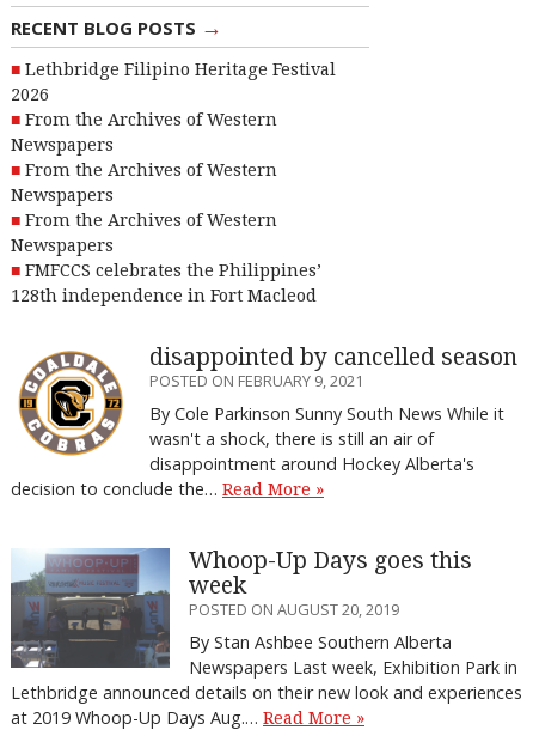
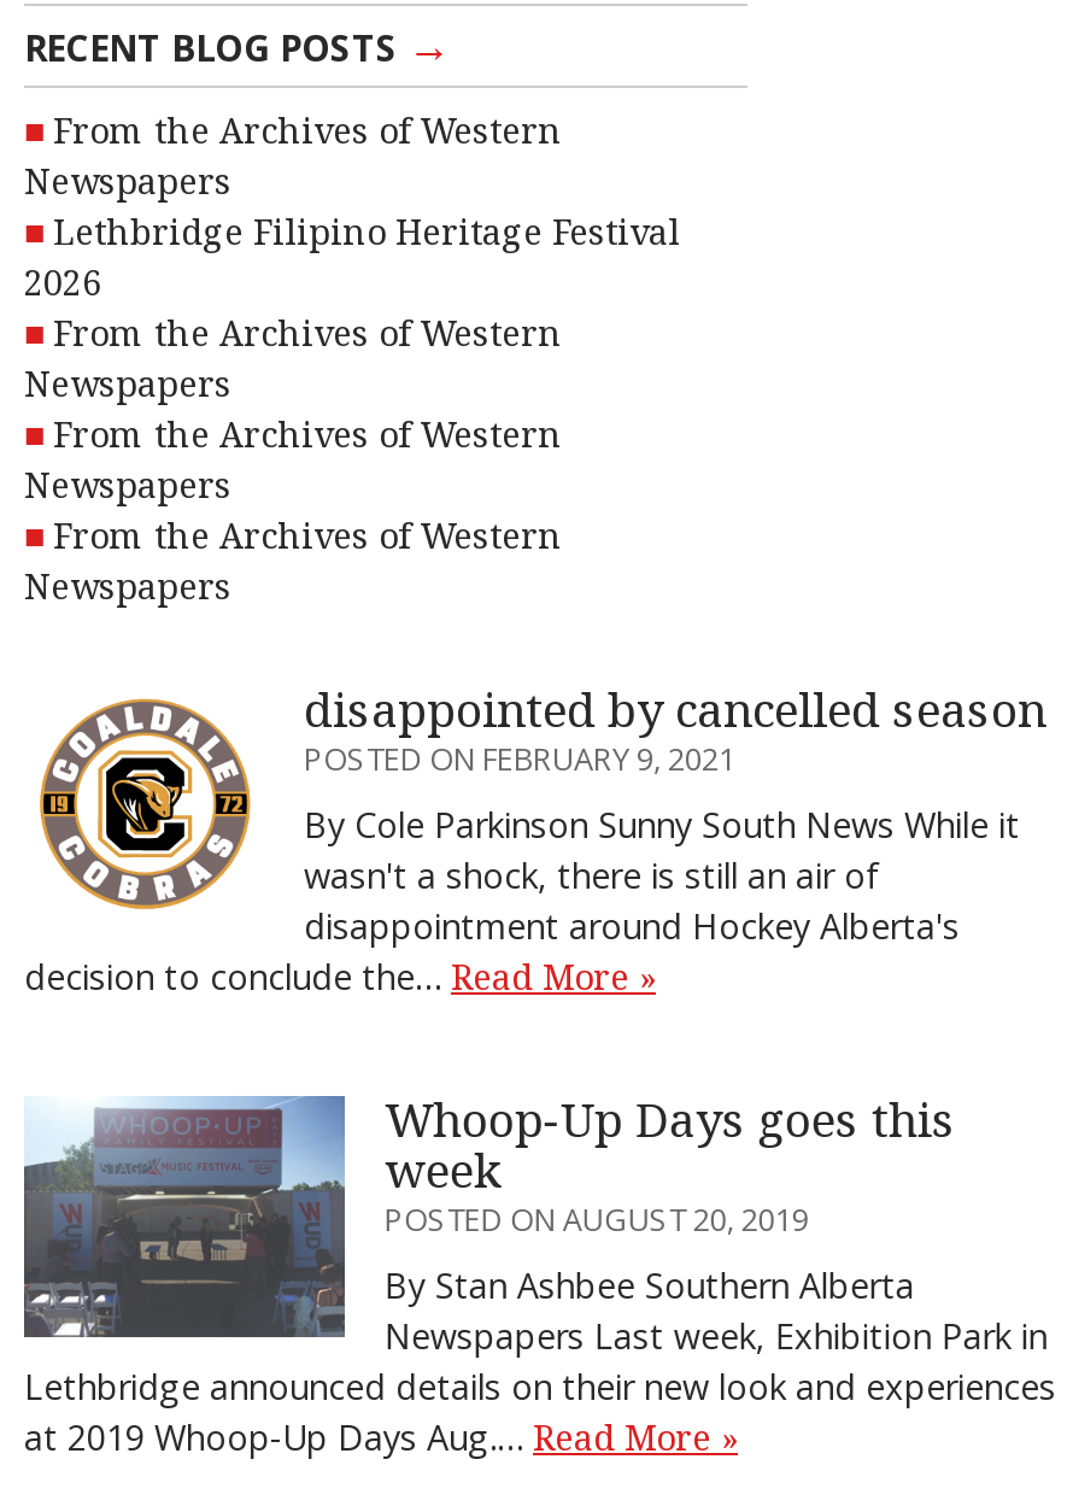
none -> [24,112,562,201] From the Archives of Western | Newspapers
moved [11,60,336,255] -> [24,213,680,606]: Lethbridge Filipino Heritage Festival | 2026 | From the Archives of Western | Newspapers | From the Archives of Western | Newspapers | From the Archives of Western | Newspapers
[11,261,321,305] FMFCCS celebrates the Philippines’ | 128th independence in Fort Macleod -> none

